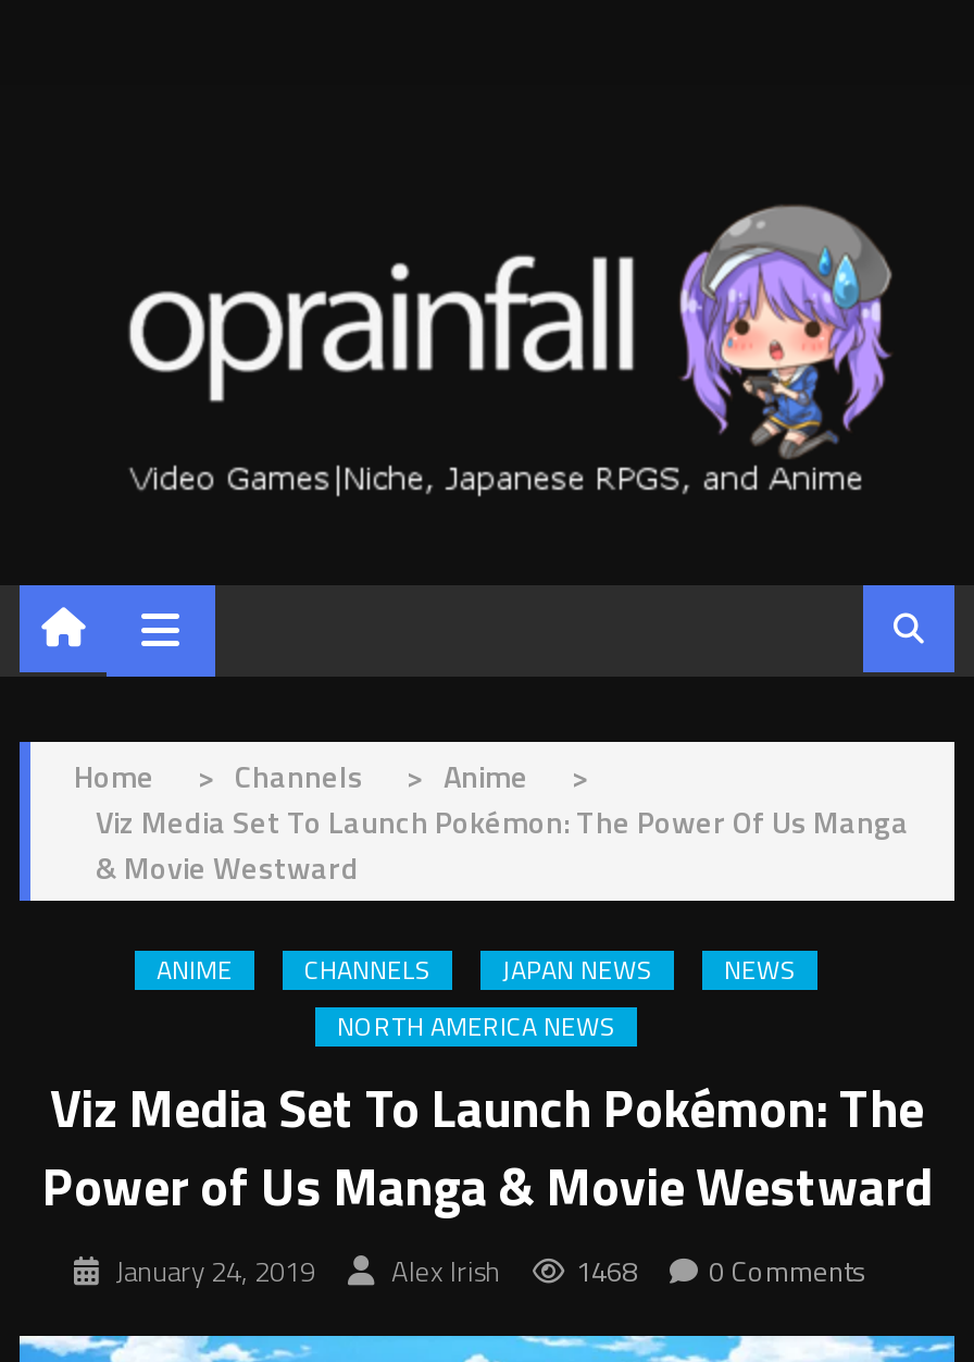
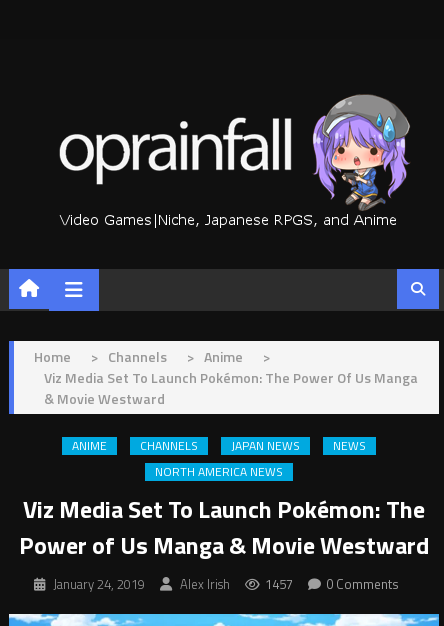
[115,1249,867,1292] January 24, 2019 Alex Irish 1468 0 Comments -> [53,574,399,594] January 24, 2019 Alex Irish 1457 0 Comments

